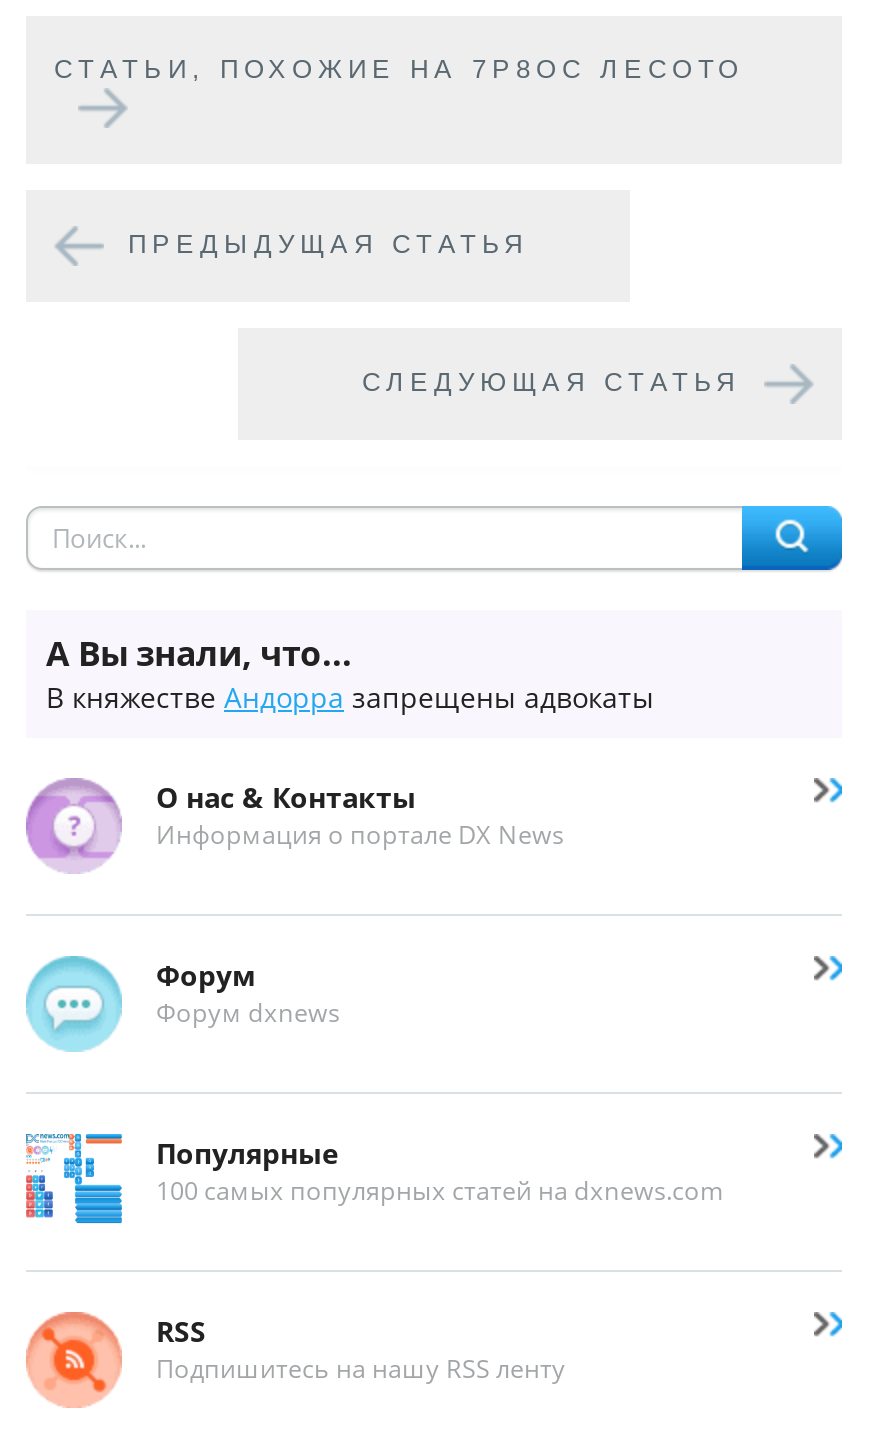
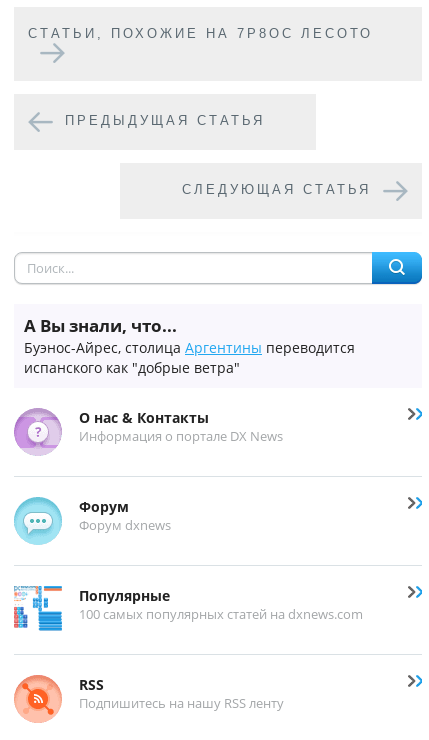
[46,679,654,717] В княжестве Андорра запрещены адвокаты -> [24,338,355,377] Буэнос-Айрес, столица Аргентины переводится | испанского как "добрые ветра"

